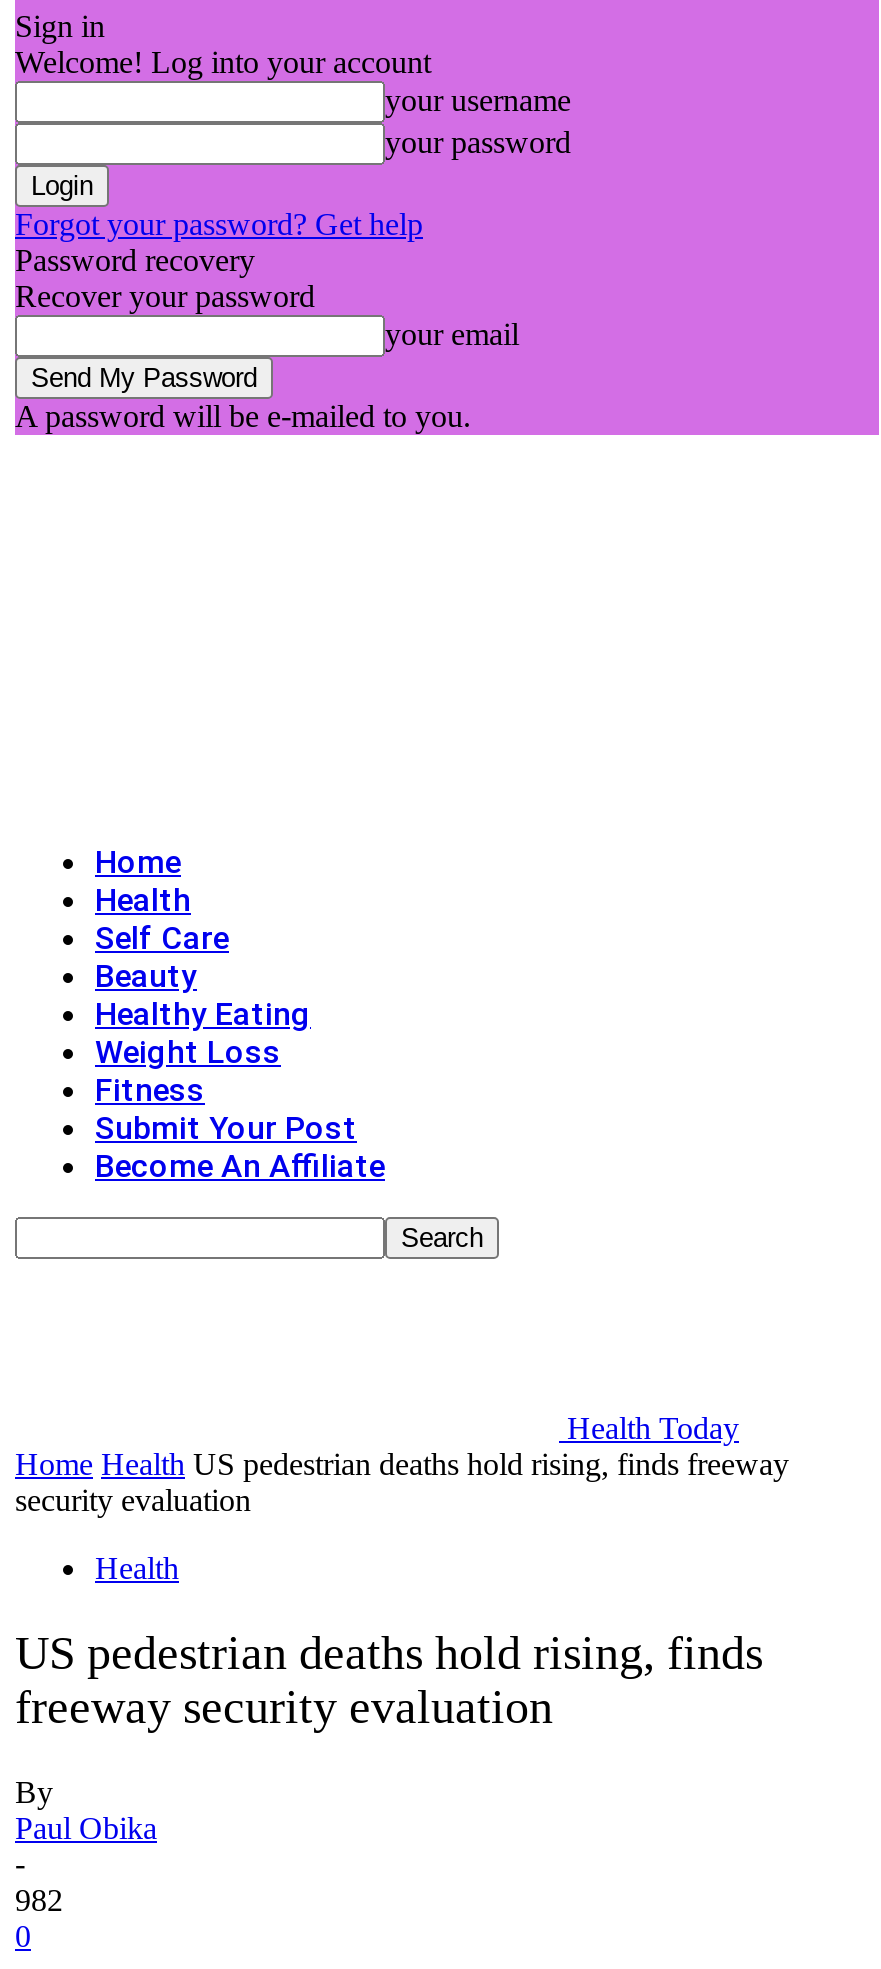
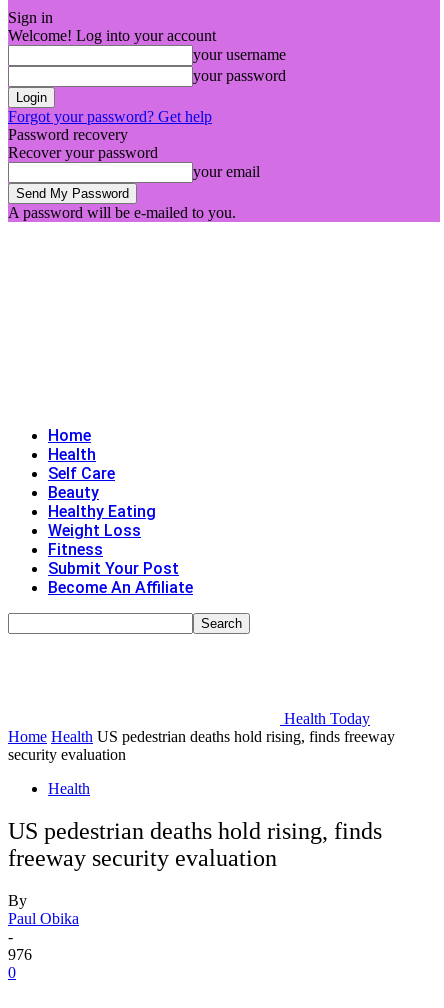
[15,1883,63,1917] 982 -> [8,946,32,963] 976

